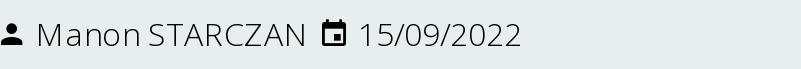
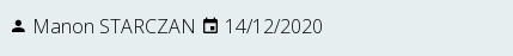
[28,12,522,56] Manon STARCZAN 15/09/2022 -> [28,13,323,39] Manon STARCZAN 14/12/2020

